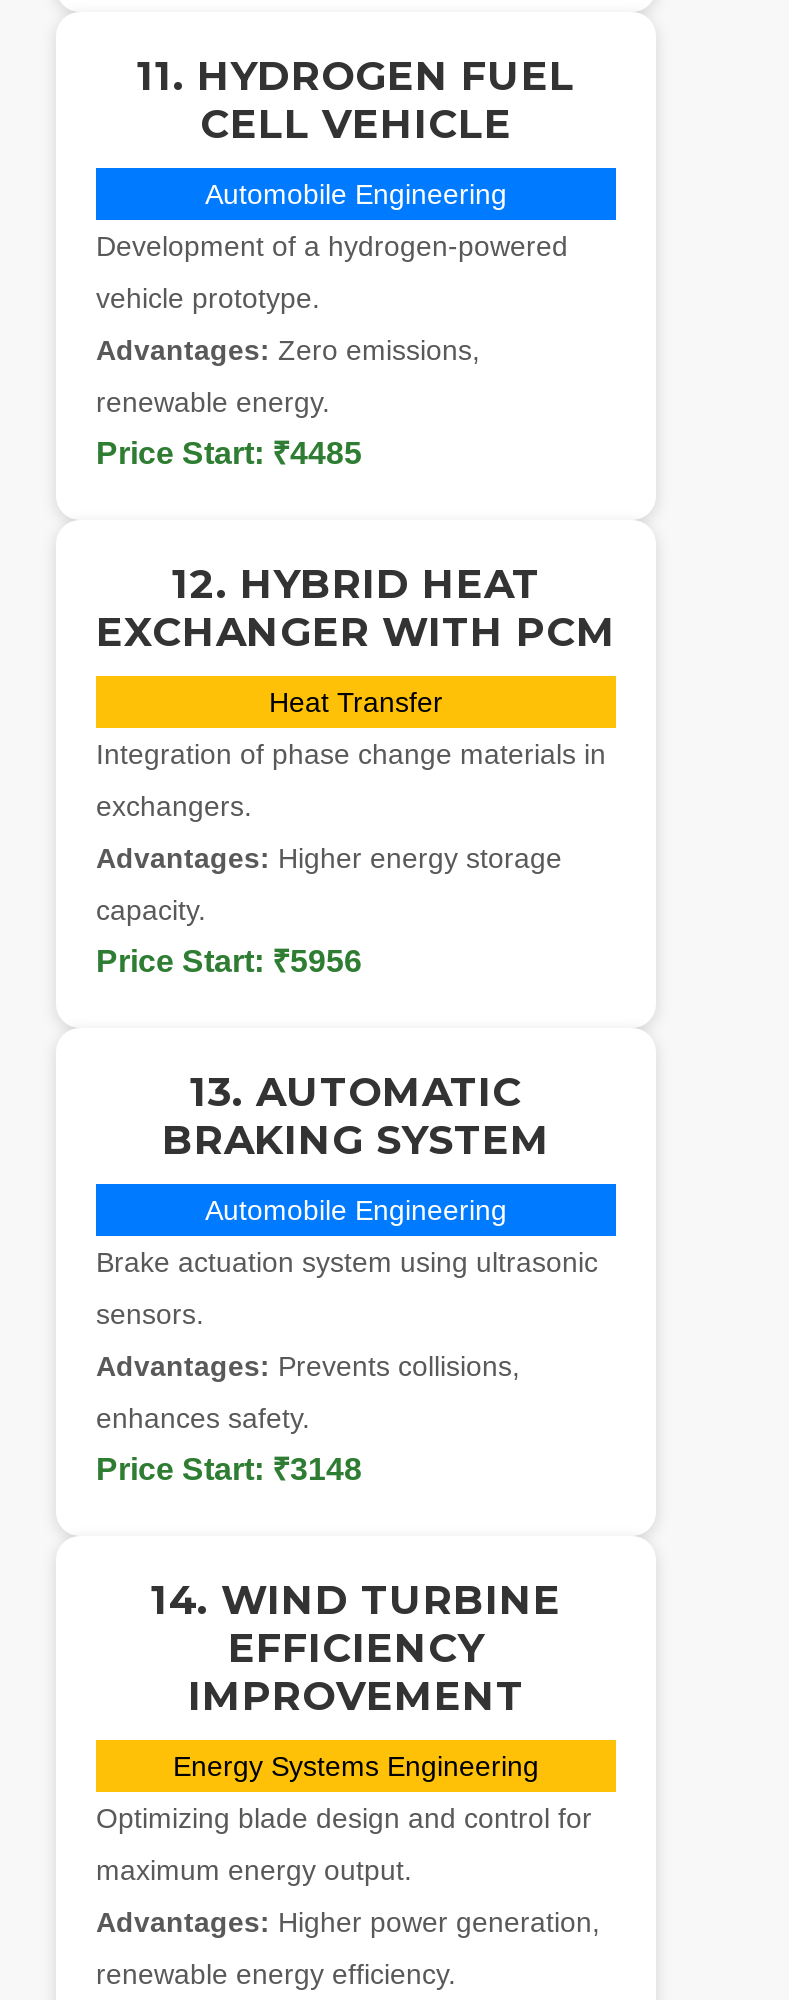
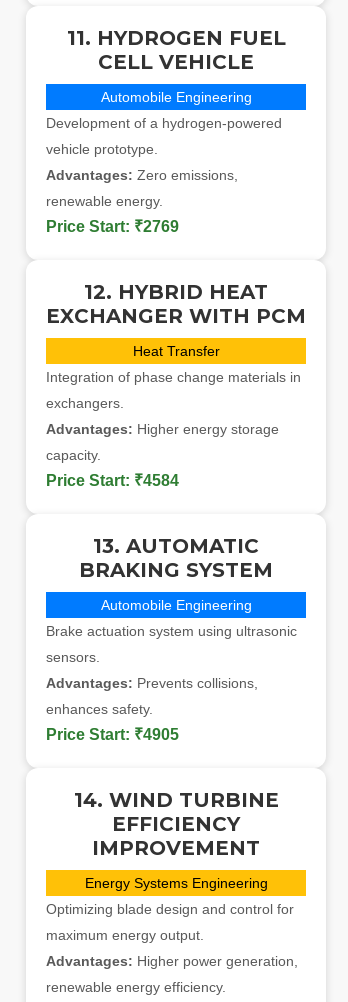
[96,436,362,470] Price Start: ₹4485 -> [46,218,179,235] Price Start: ₹2769
[96,944,362,978] Price Start: ₹5956 -> [46,472,179,489] Price Start: ₹4584
[96,1452,362,1486] Price Start: ₹3148 -> [46,726,179,743] Price Start: ₹4905

